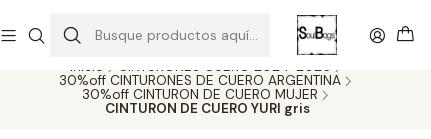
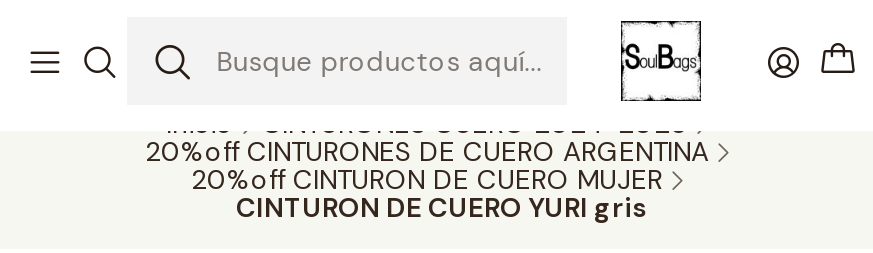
[59,72,341,89] 30%off CINTURONES DE CUERO ARGENTINA -> [145,135,709,169] 20%off CINTURONES DE CUERO ARGENTINA
[82,86,318,103] 30%off CINTURON DE CUERO MUJER -> [191,163,663,197] 20%off CINTURON DE CUERO MUJER

